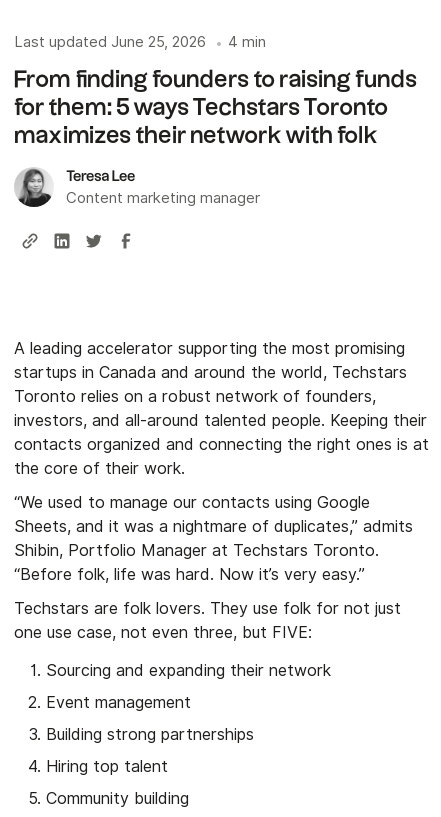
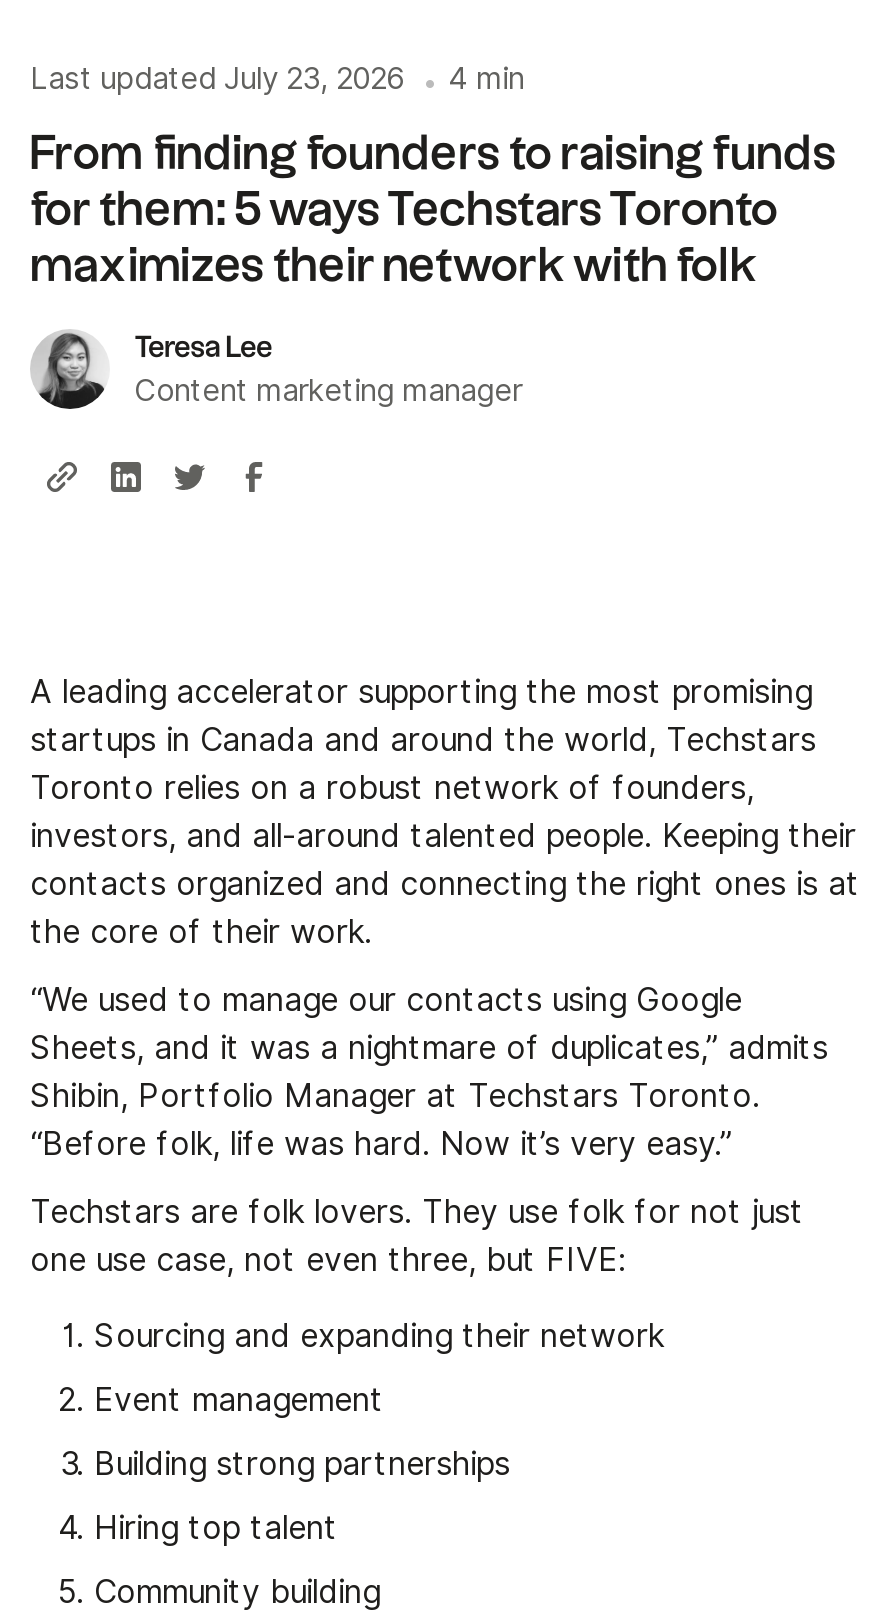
[14,33,206,51] Last updated June 25, 2026 -> [30,61,404,97] Last updated July 23, 2026

